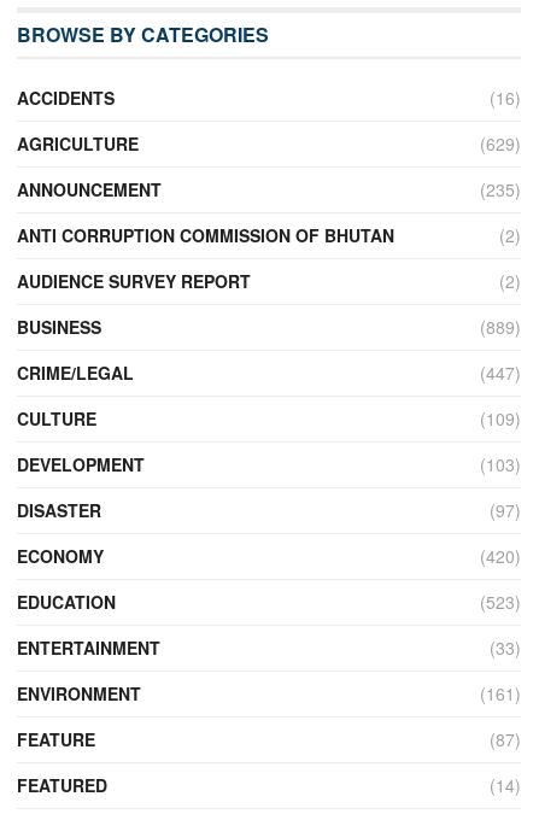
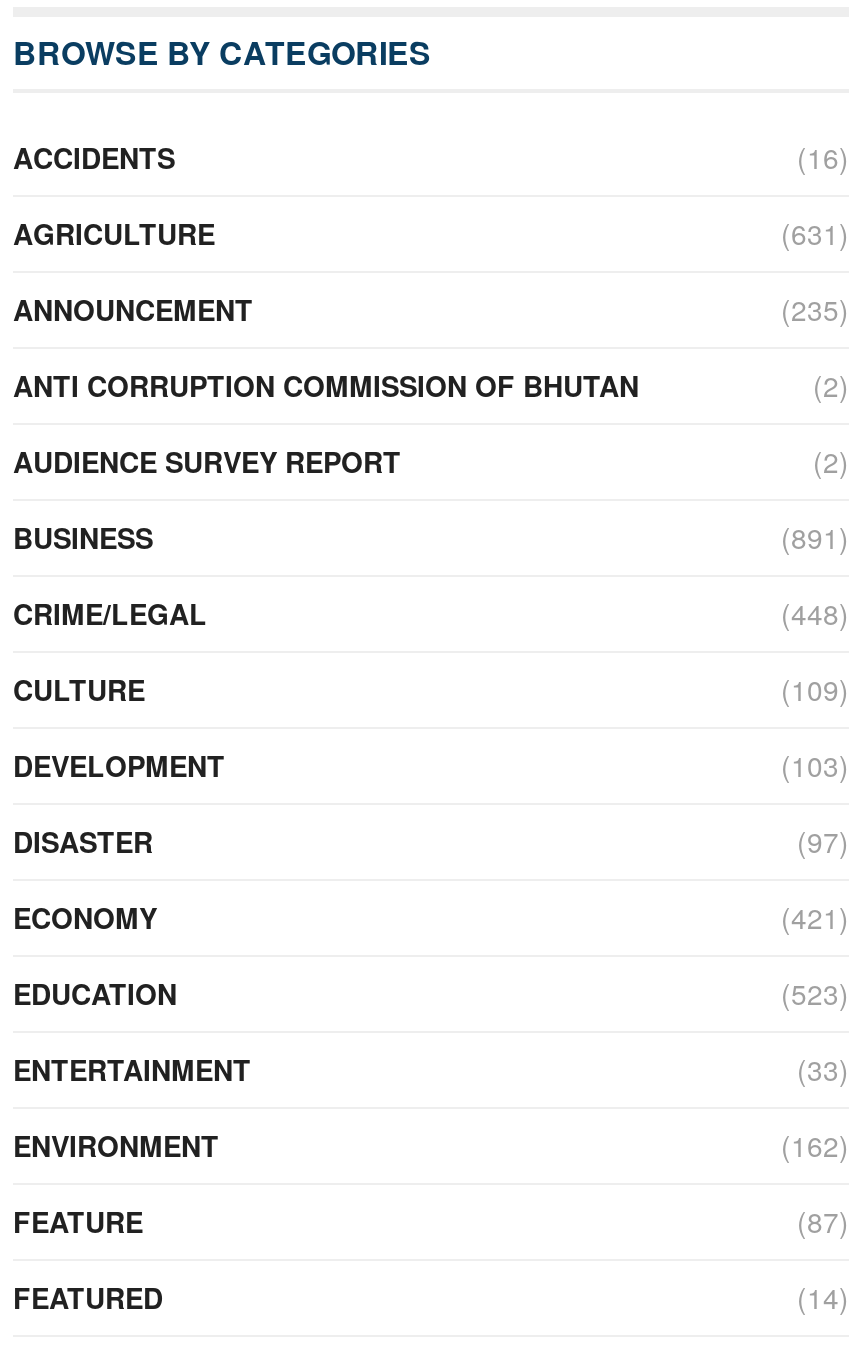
[480,131,521,155] (629) -> [781,214,849,254] (631)
[480,315,521,339] (889) -> [781,518,849,558] (891)
[480,360,521,384] (447) -> [781,594,849,634] (448)
[480,544,521,568] (420) -> [781,898,849,938] (421)
[480,681,521,705] (161) -> [781,1126,849,1166] (162)

